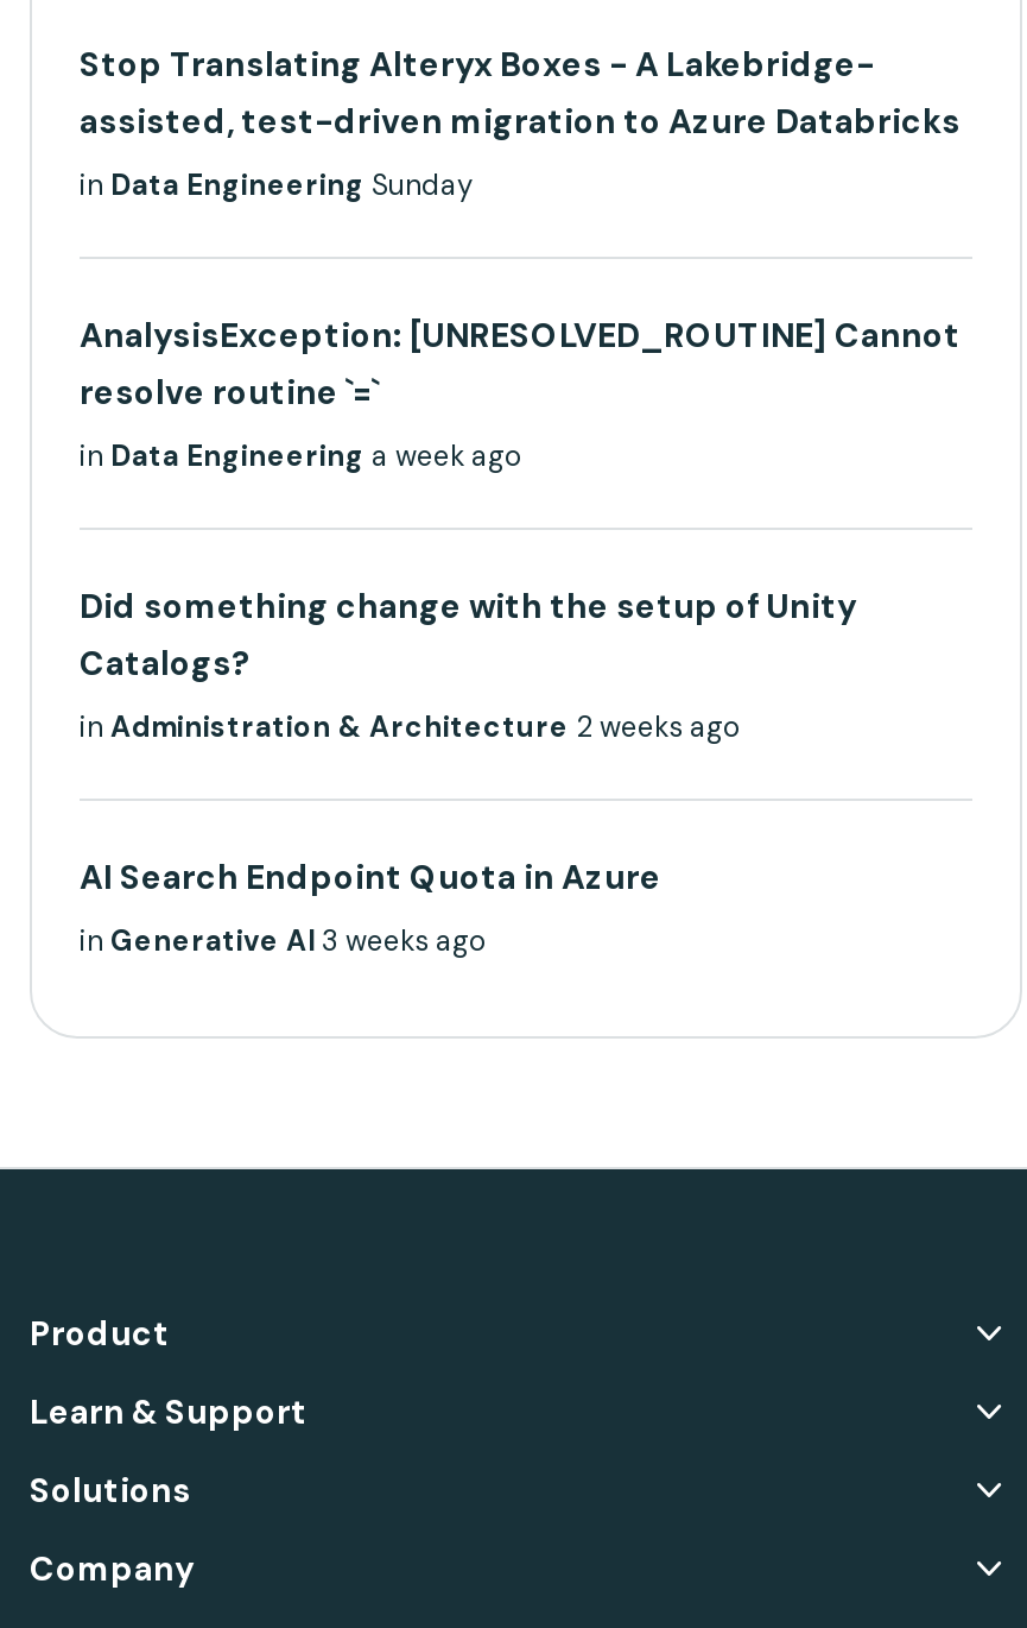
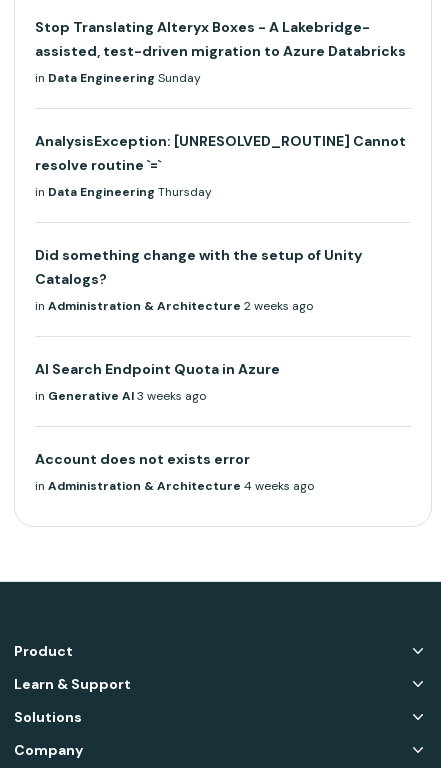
[80,437,521,475] in Data Engineering a week ago -> [35,184,212,200] in Data Engineering Thursday
none -> [35,450,314,494] Account does not exists error | in Administration & Architecture 4 weeks ago

